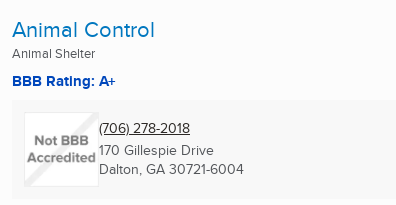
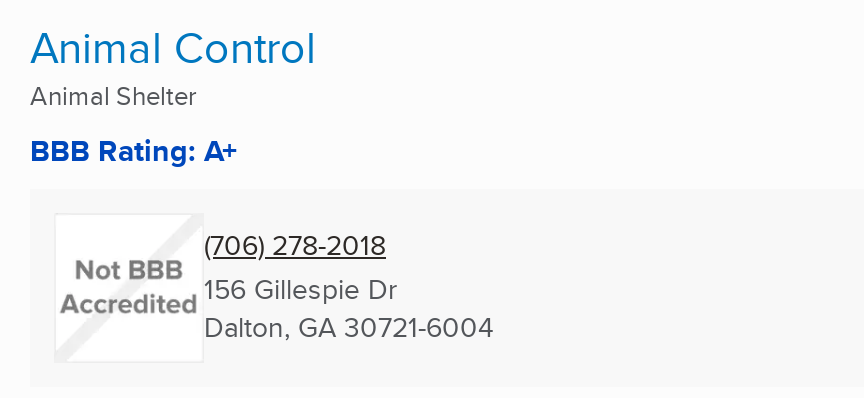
[99,140,214,160] 170 Gillespie Drive -> [204,270,398,310] 156 Gillespie Dr

